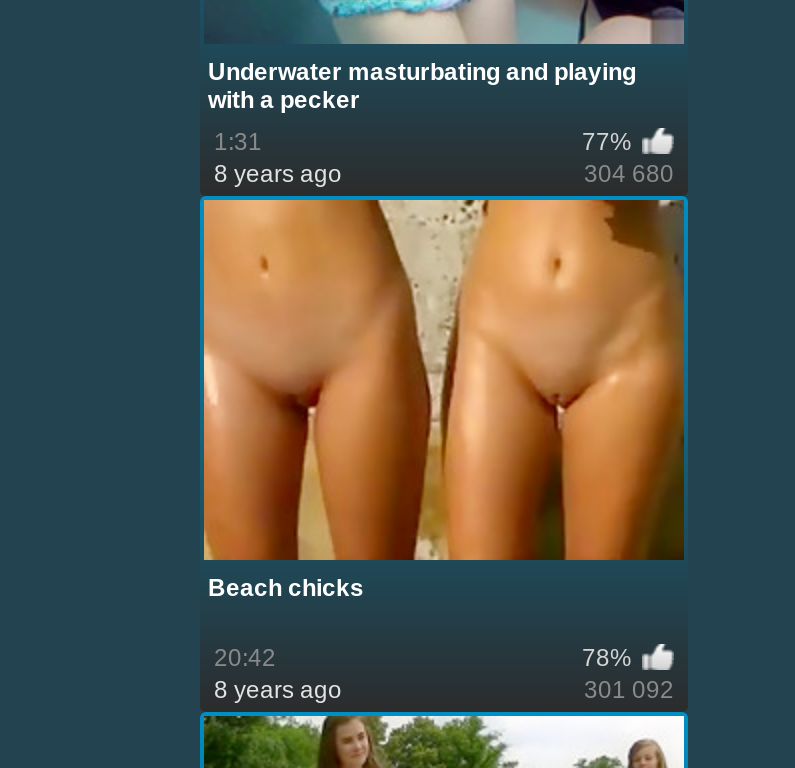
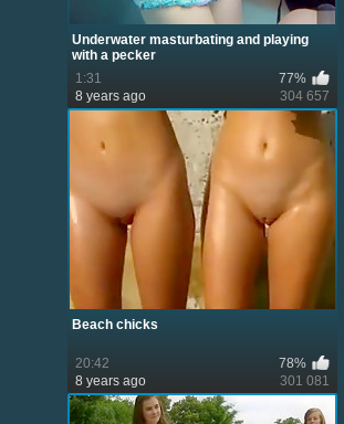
[584,160,674,188] 304 680 -> [280,89,330,104] 304 657
[584,676,674,704] 301 092 -> [280,373,330,389] 301 081

